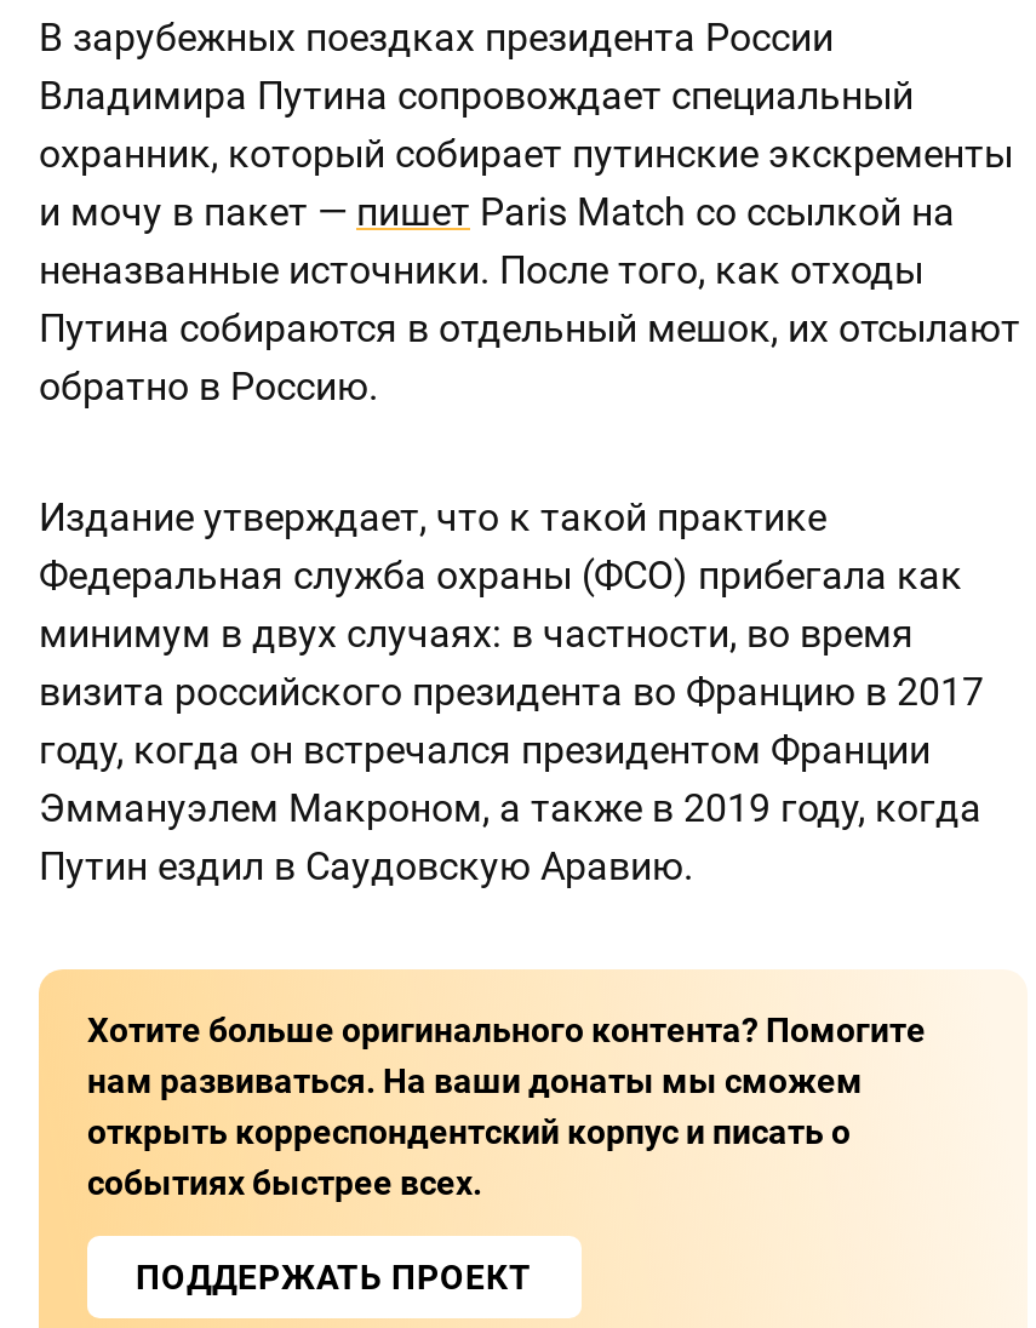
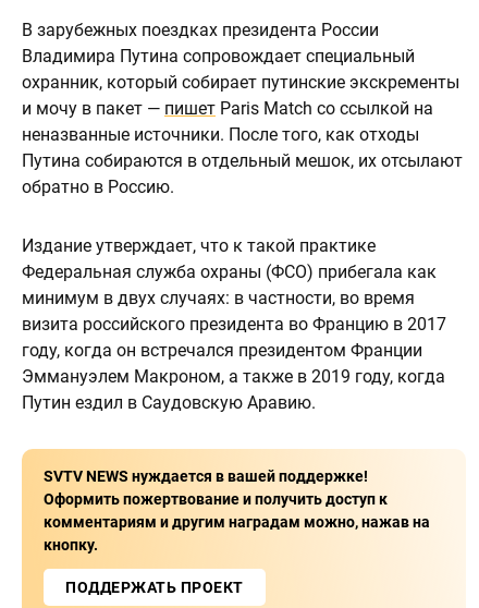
[87,1011,926,1202] Хотите больше оригинального контента? Помогите | нам развиваться. На ваши донаты мы сможем | открыть корреспондентский корпус и писать о | событиях быстрее всех. -> [44,467,430,554] SVTV NEWS нуждается в вашей поддержке! | Оформить пожертвование и получить доступ к | комментариям и другим наградам можно, нажав на | кнопку.

